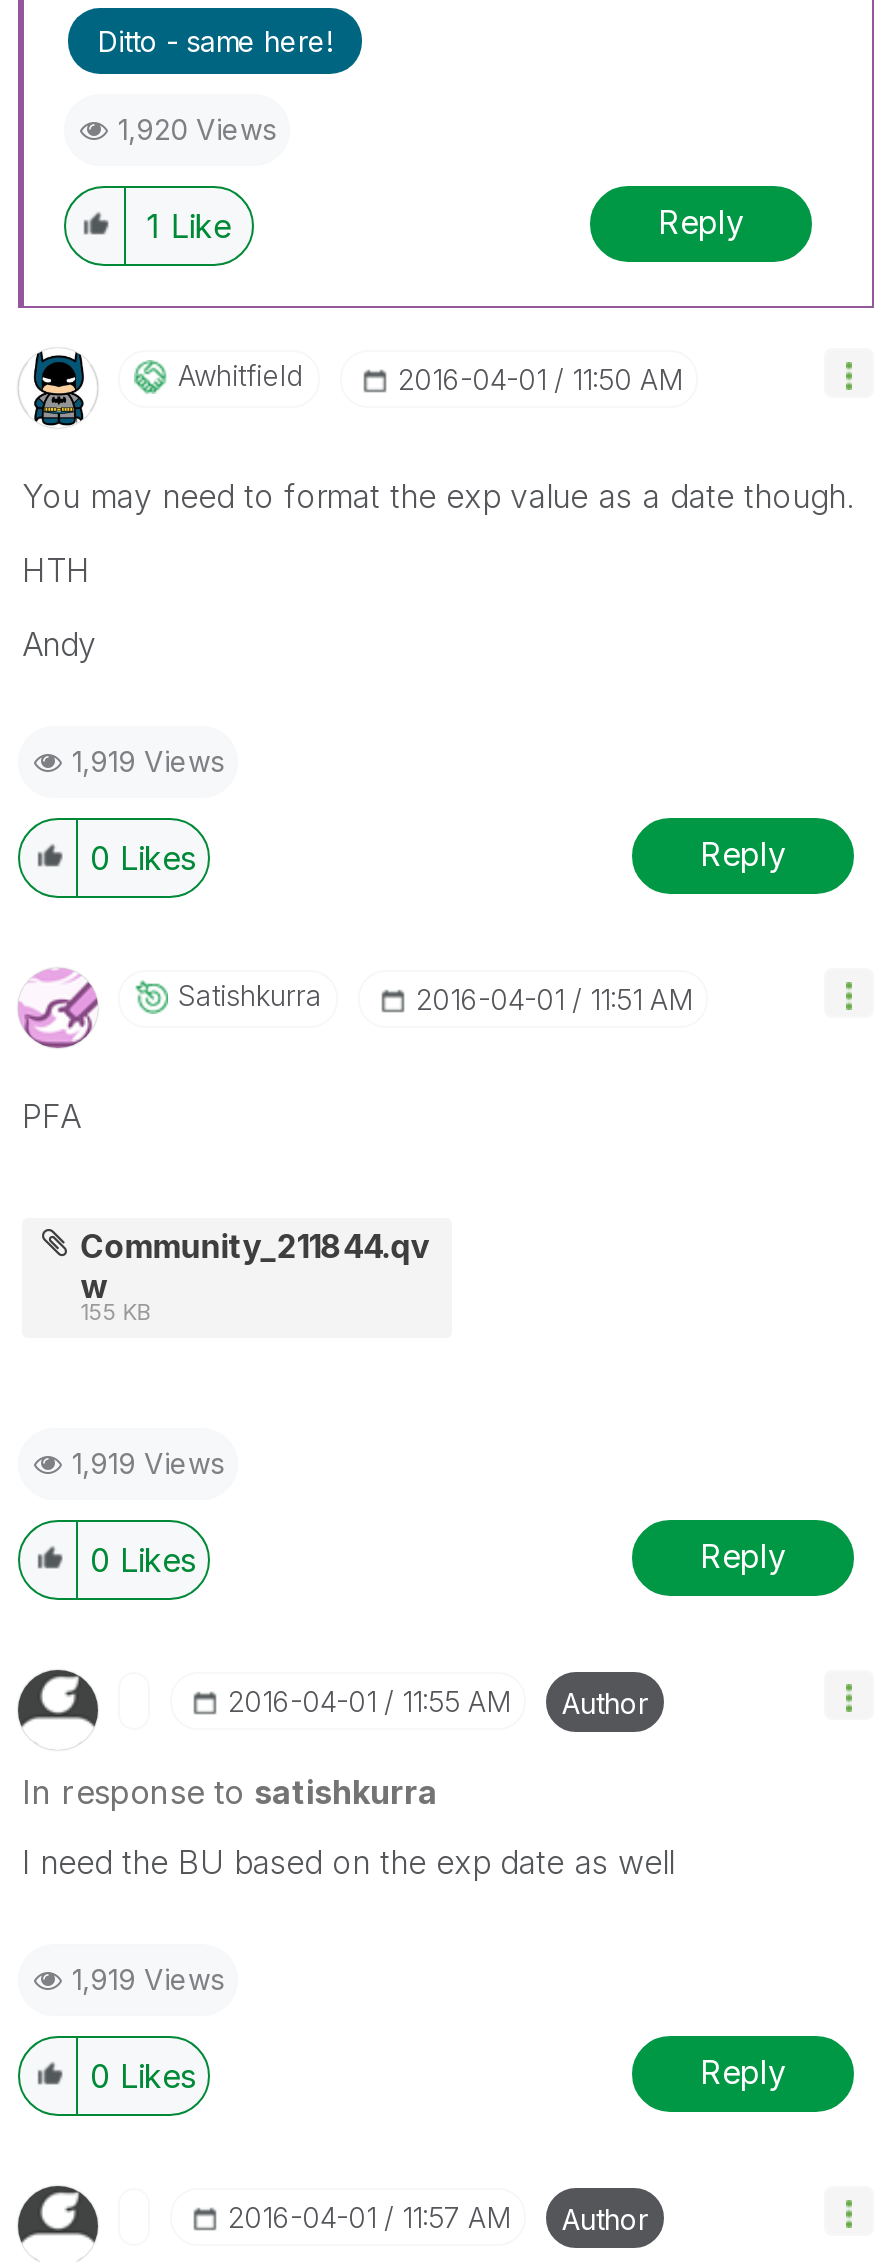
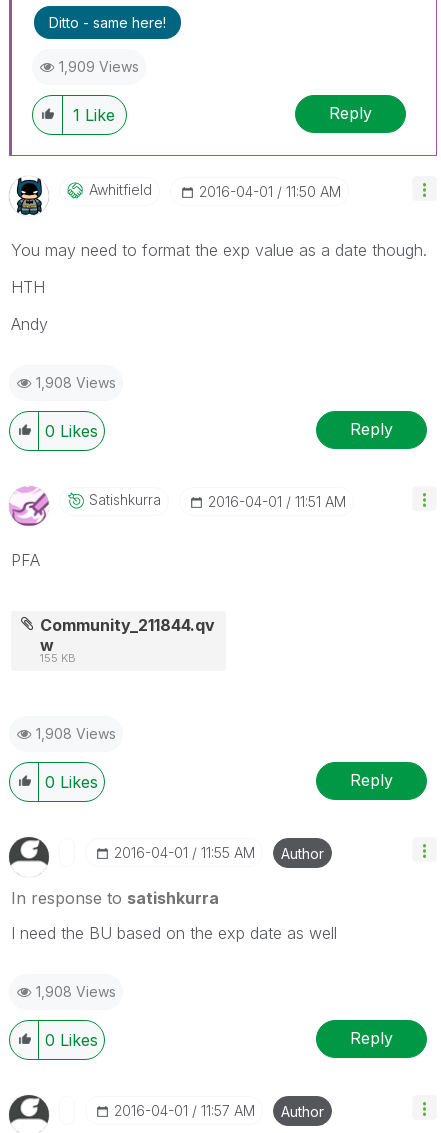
[118,111,276,145] 1,920 Views -> [59,57,139,74] 1,909 Views
[72,743,224,777] 1,919 Views -> [36,373,116,390] 1,908 Views
[72,1445,224,1479] 1,919 Views -> [36,724,116,741] 1,908 Views
[72,1961,224,1995] 1,919 Views -> [36,982,116,999] 1,908 Views

